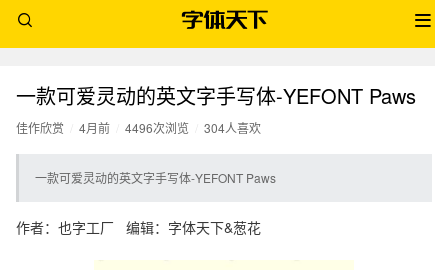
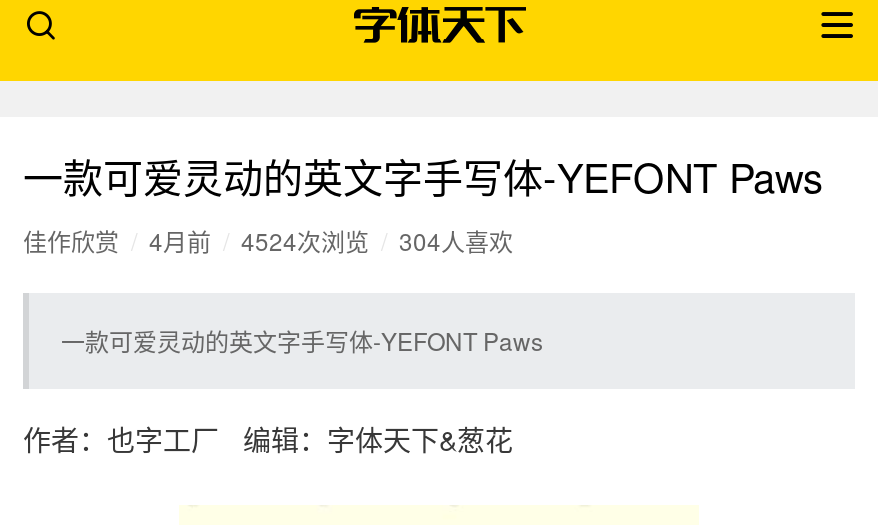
[16,119,261,136] 佳作欣赏 / 4月前 / 4496次浏览 / 304人喜欢 -> [23,223,513,257] 佳作欣赏 / 4月前 / 4524次浏览 / 304人喜欢

